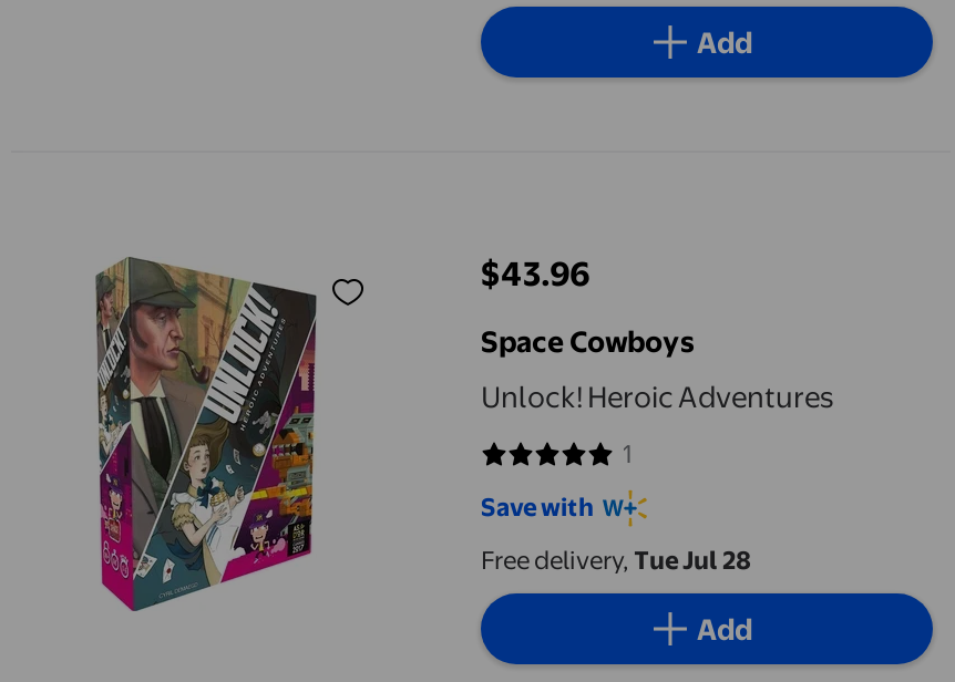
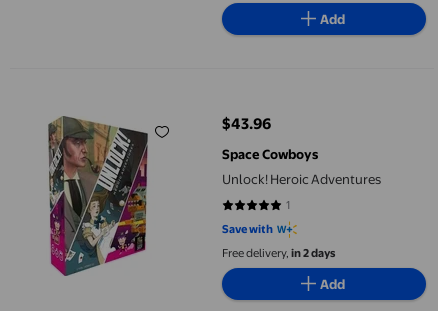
[481,544,751,575] Free delivery, Tue Jul 28 -> [222,245,336,259] Free delivery, in 2 days

